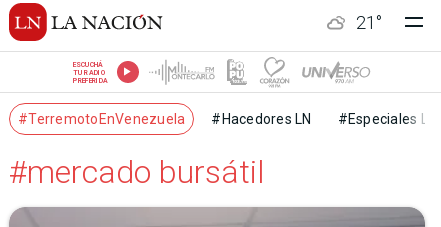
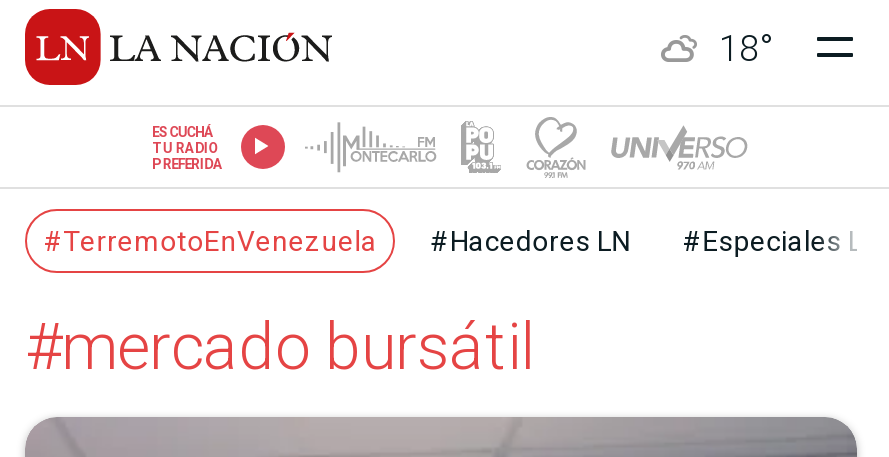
[356,12,382,33] 21° -> [719,27,771,69] 18°

